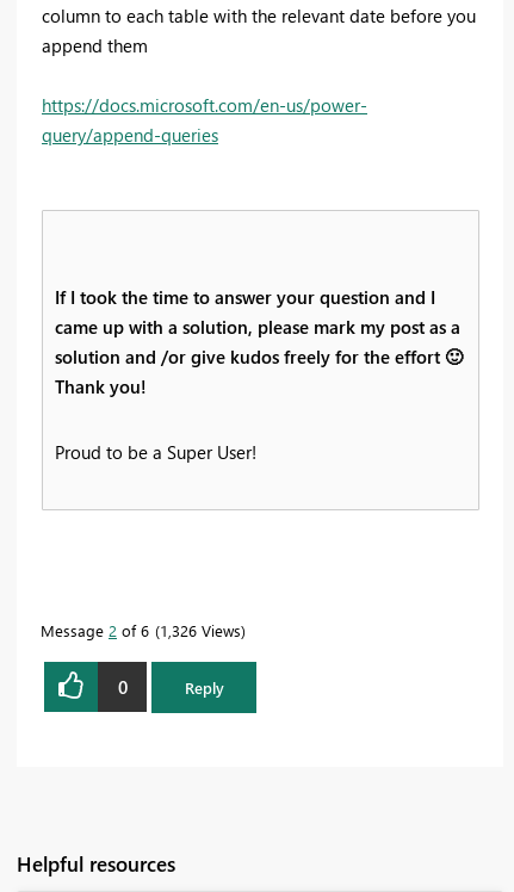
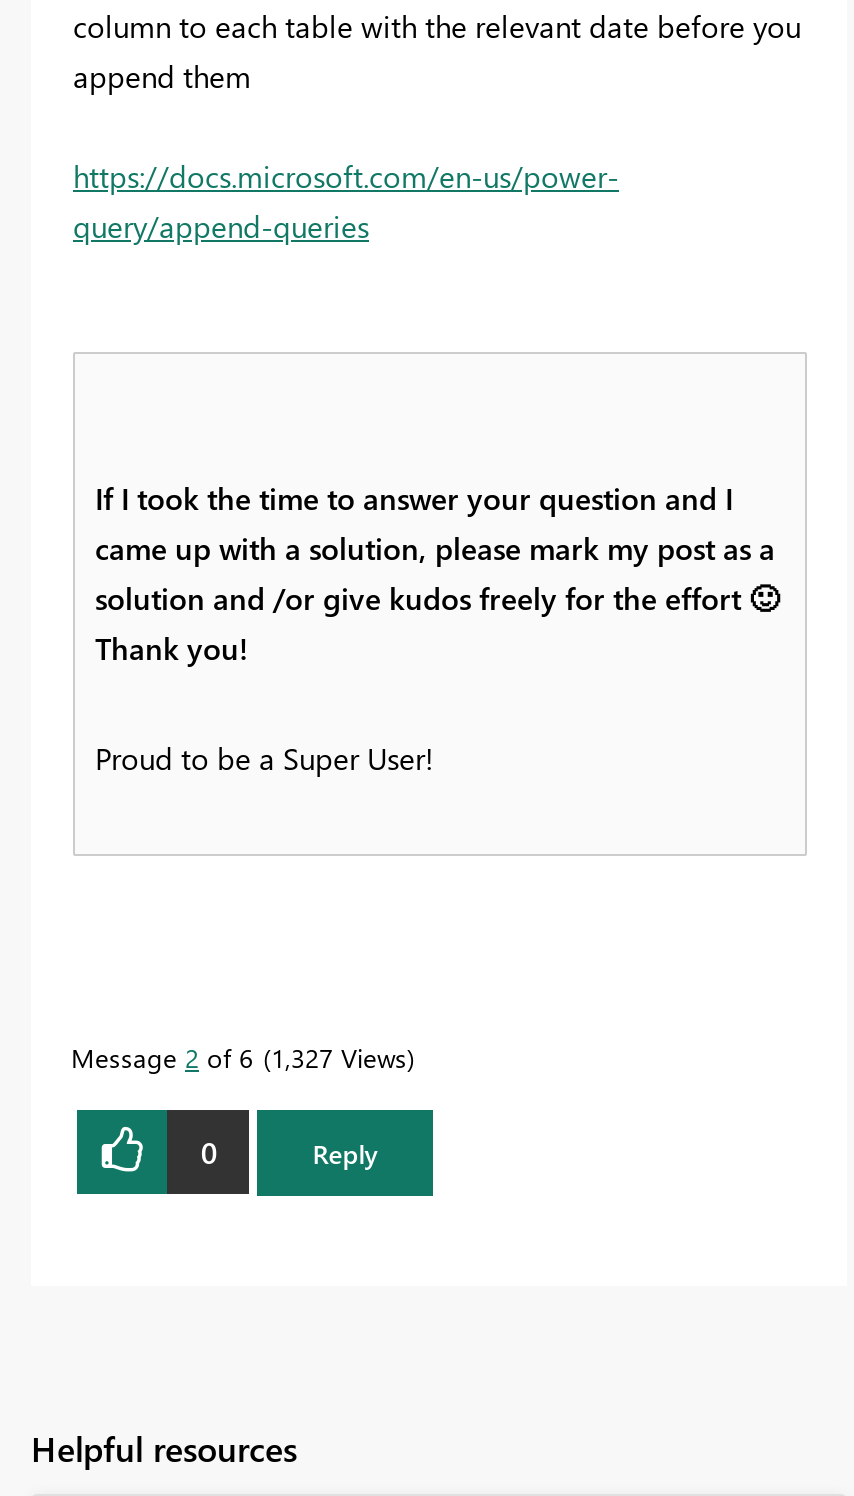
[41,620,241,641] Message 2 of 6 1,326 Views -> [71,1041,407,1075] Message 2 of 6 1,327 Views

